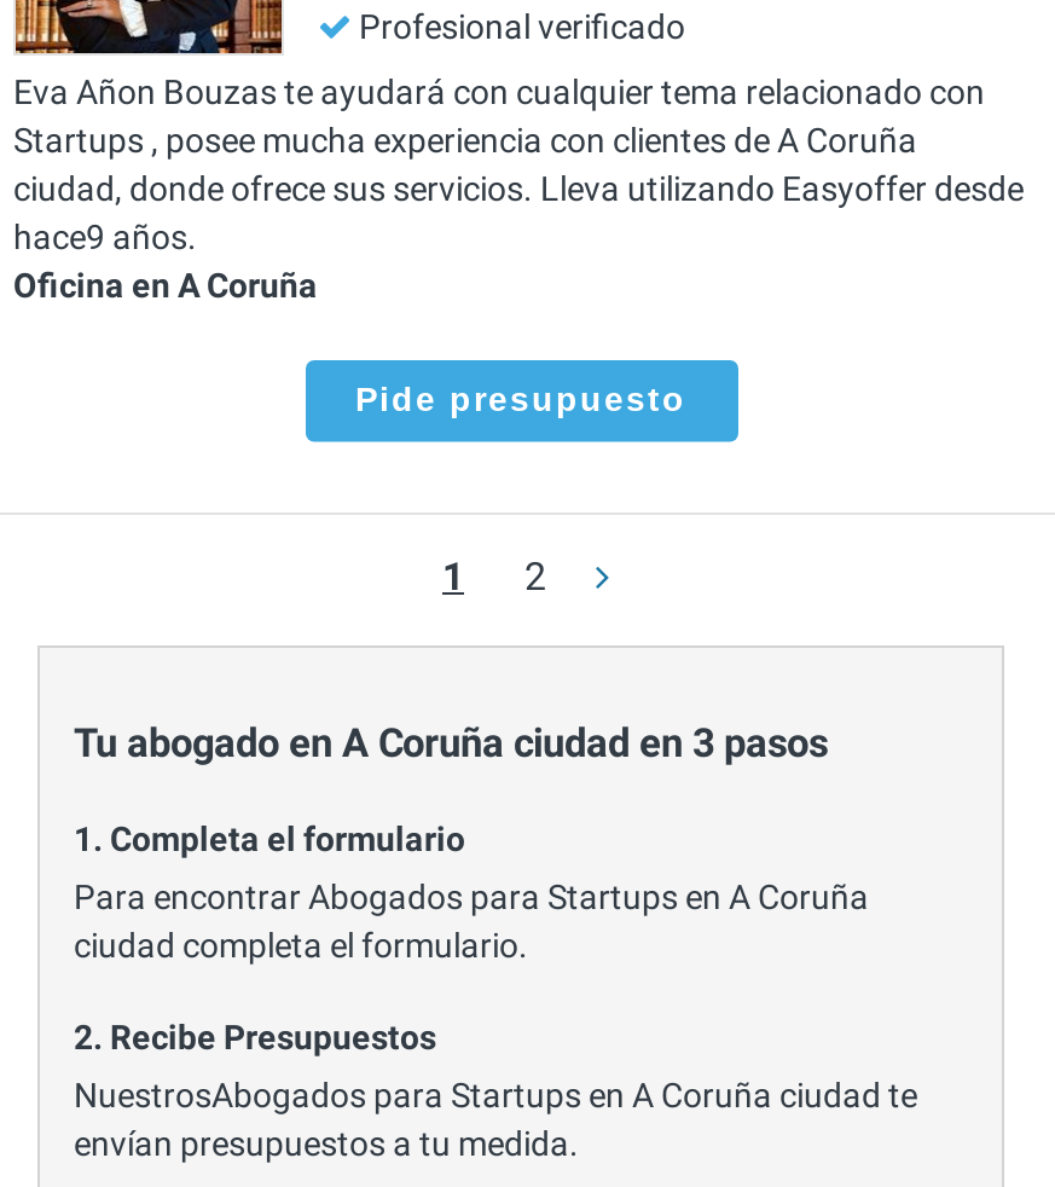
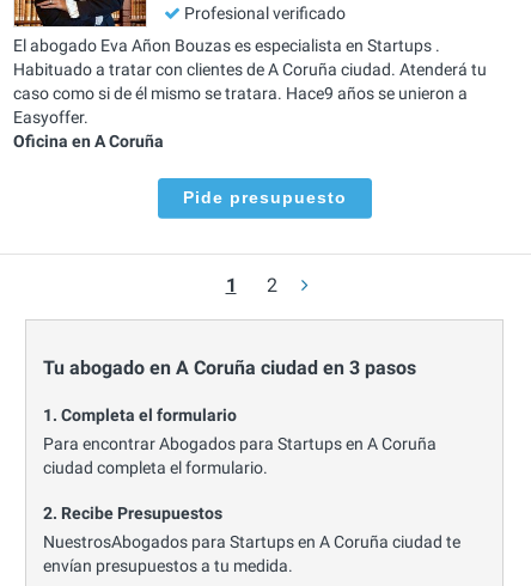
[13,72,1024,256] Eva Añon Bouzas te ayudará con cualquier tema relacionado con | Startups , posee mucha experiencia con clientes de A Coruña | ciudad, donde ofrece sus servicios. Lleva utilizando Easyoffer desde | hace9 años. -> [13,36,487,126] El abogado Eva Añon Bouzas es especialista en Startups . | Habituado a tratar con clientes de A Coruña ciudad. Atenderá tu | caso como si de él mismo se tratara. Hace9 años se unieron a | Easyoffer.

